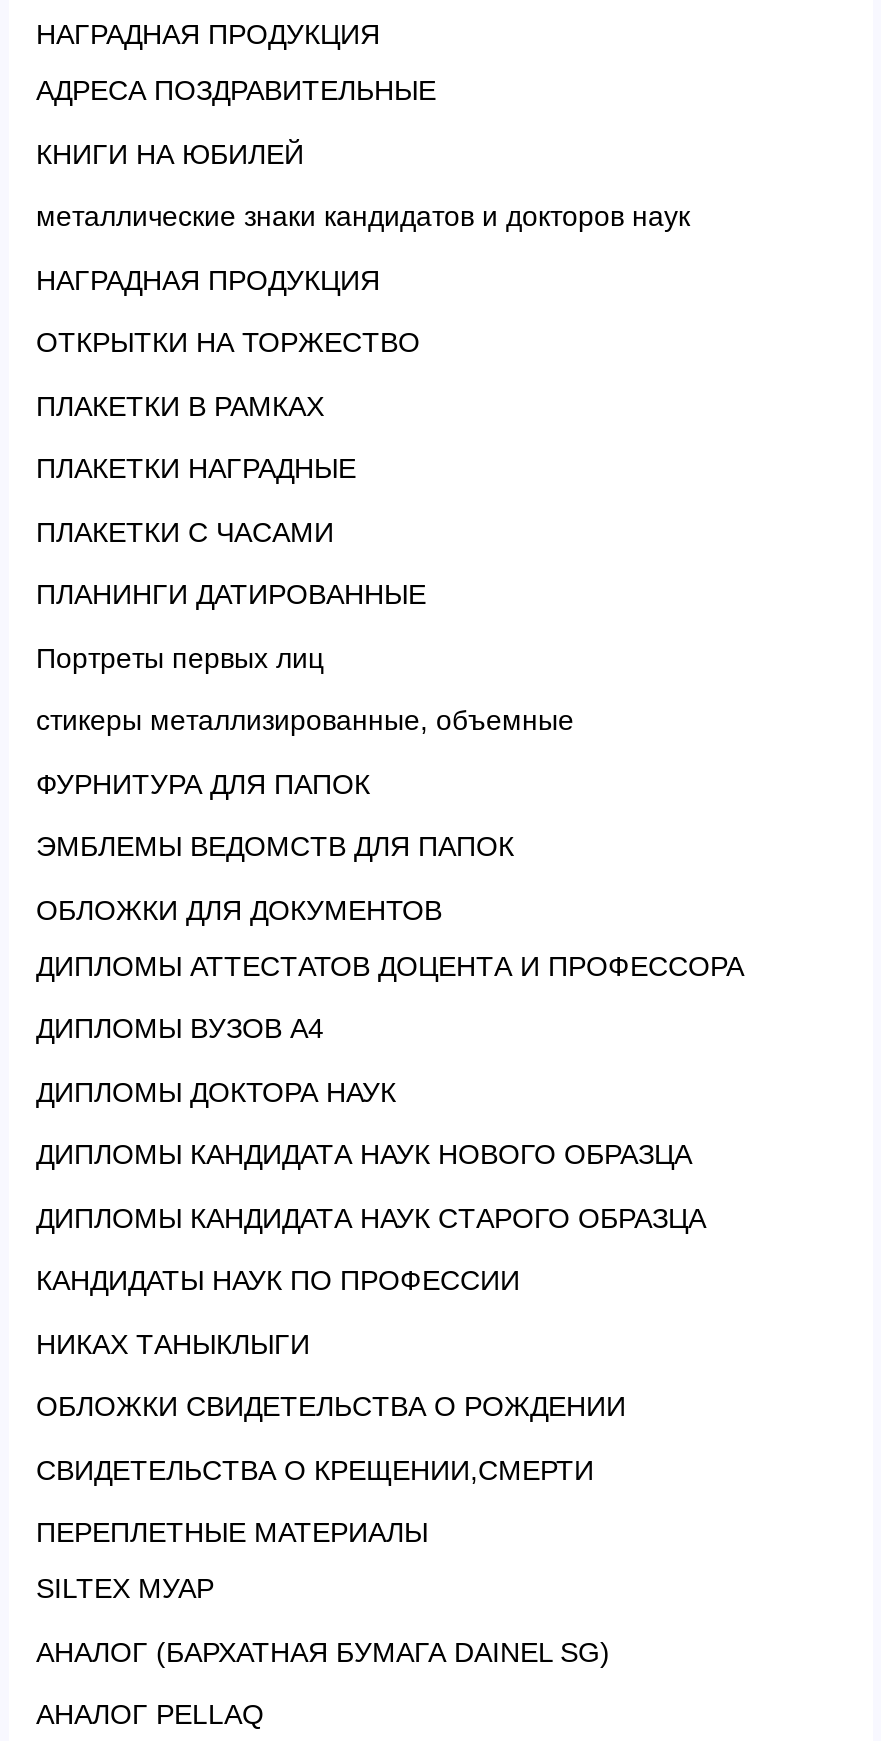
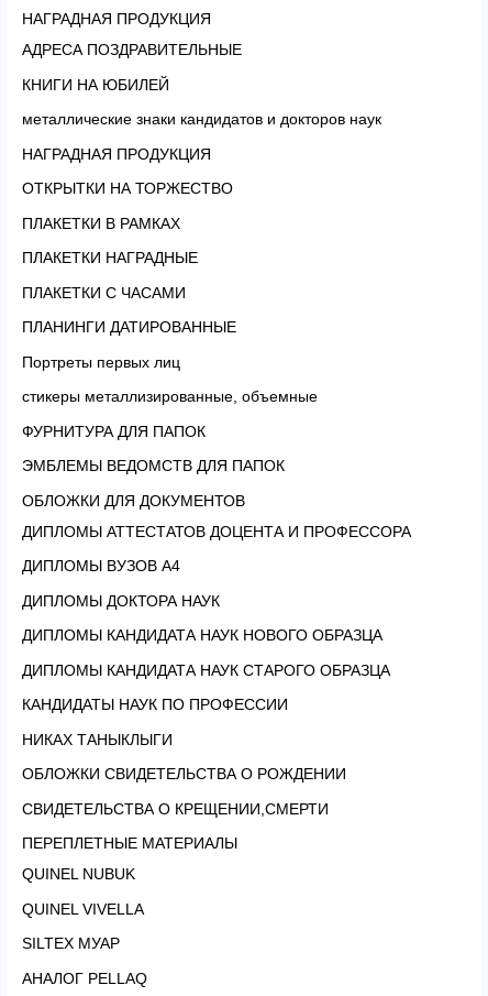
none -> [21,865,143,918] QUINEL NUBUK | QUINEL VIVELLA
moved [36,1572,214,1604] -> [21,935,119,952]: SILTEX МУАР
[36,1635,610,1667] АНАЛОГ (БАРХАТНАЯ БУМАГА DAINEL SG) -> none

